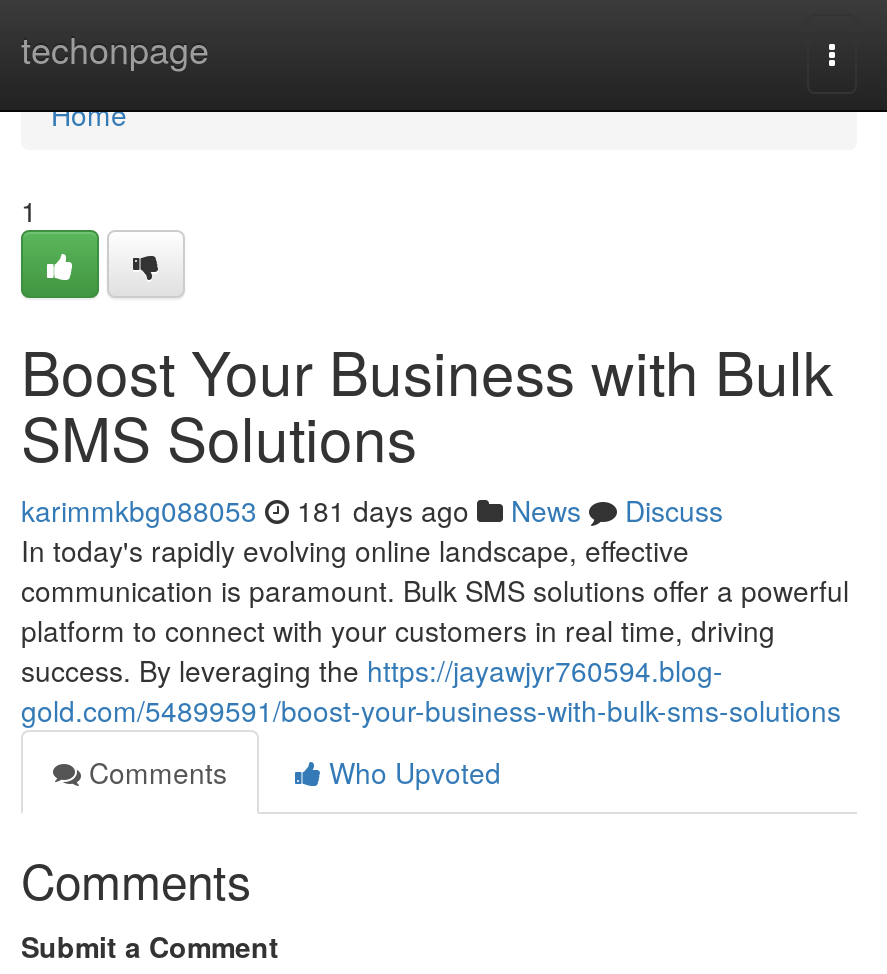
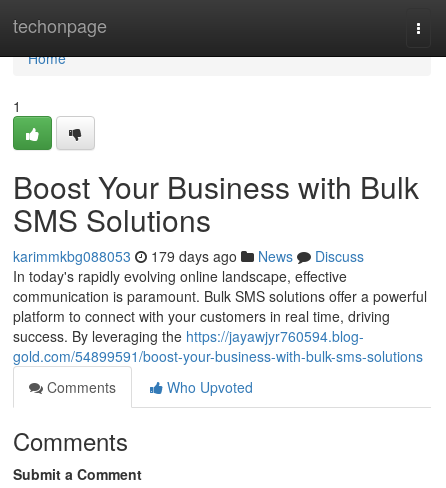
[21,490,723,530] karimmkbg088053 181 days ago News Discuss -> [13,246,364,266] karimmkbg088053 179 days ago News Discuss

